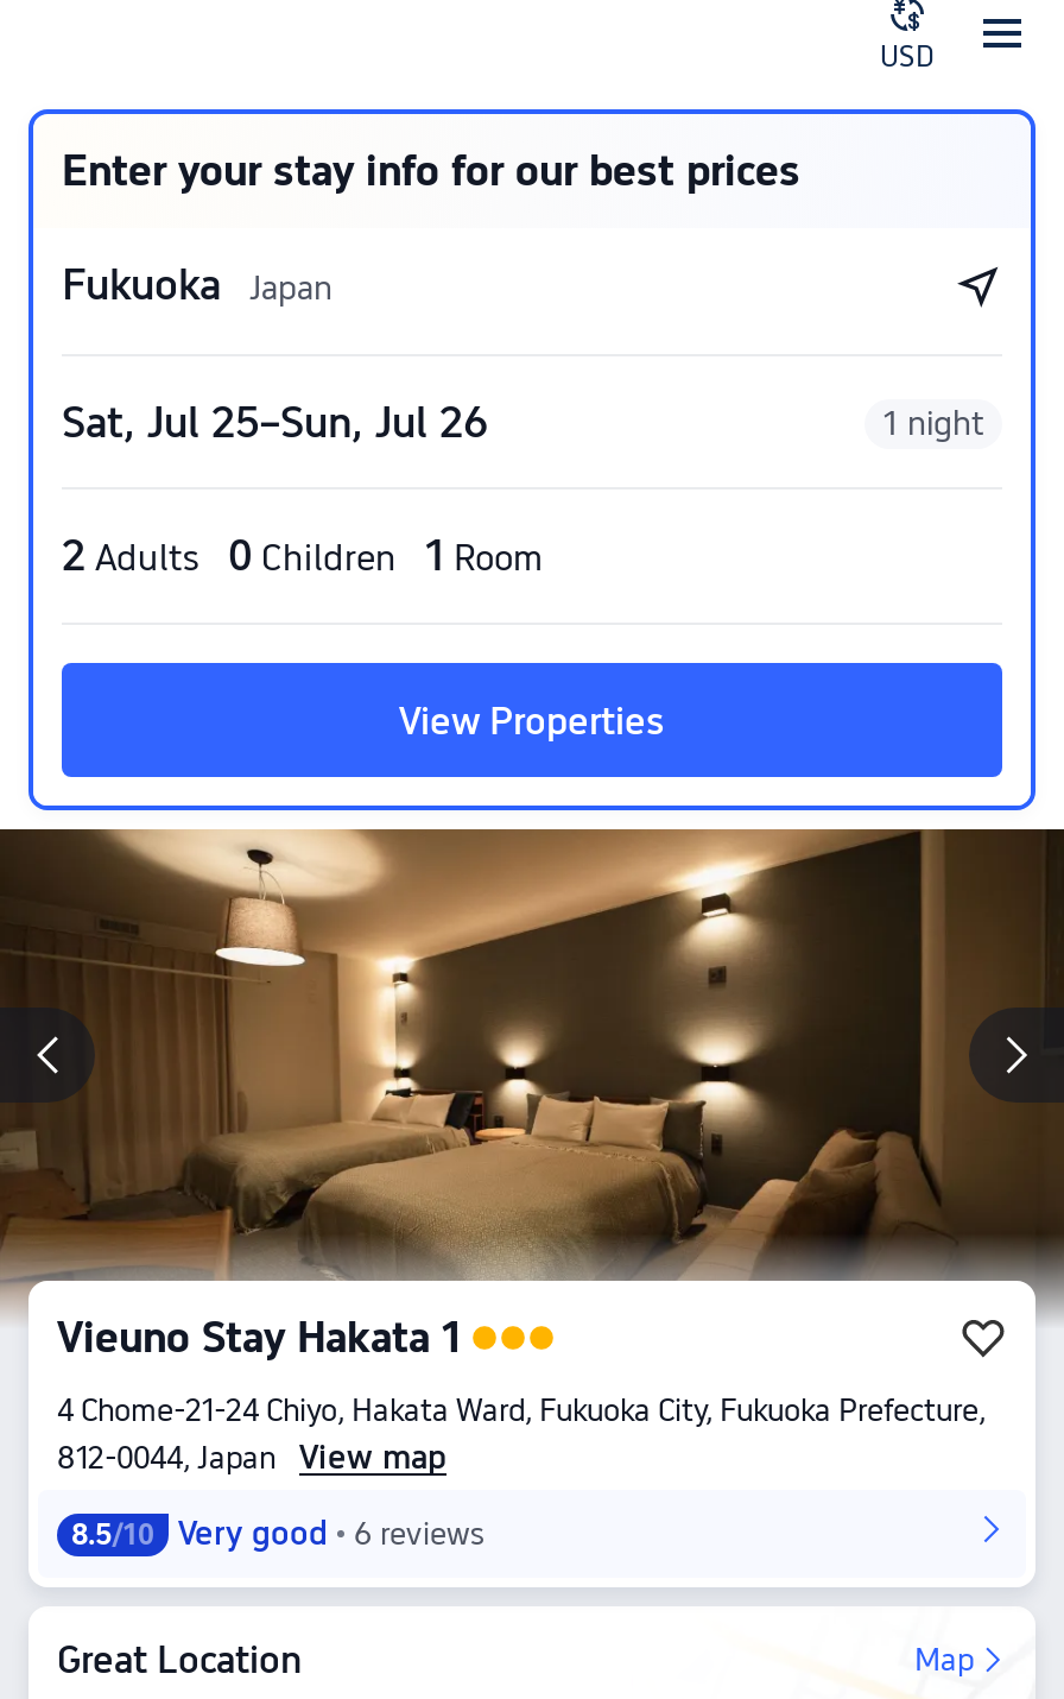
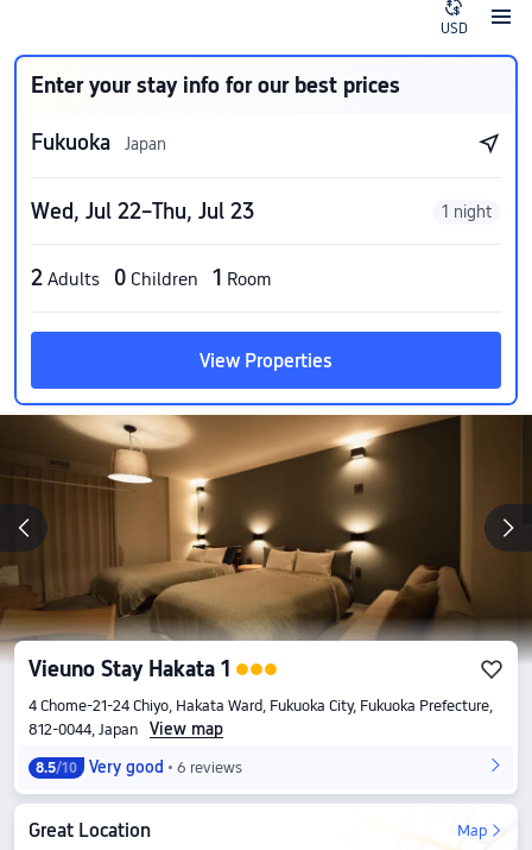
[62,397,489,447] Sat, Jul 25–Sun, Jul 26 -> [31,199,254,223] Wed, Jul 22–Thu, Jul 23

